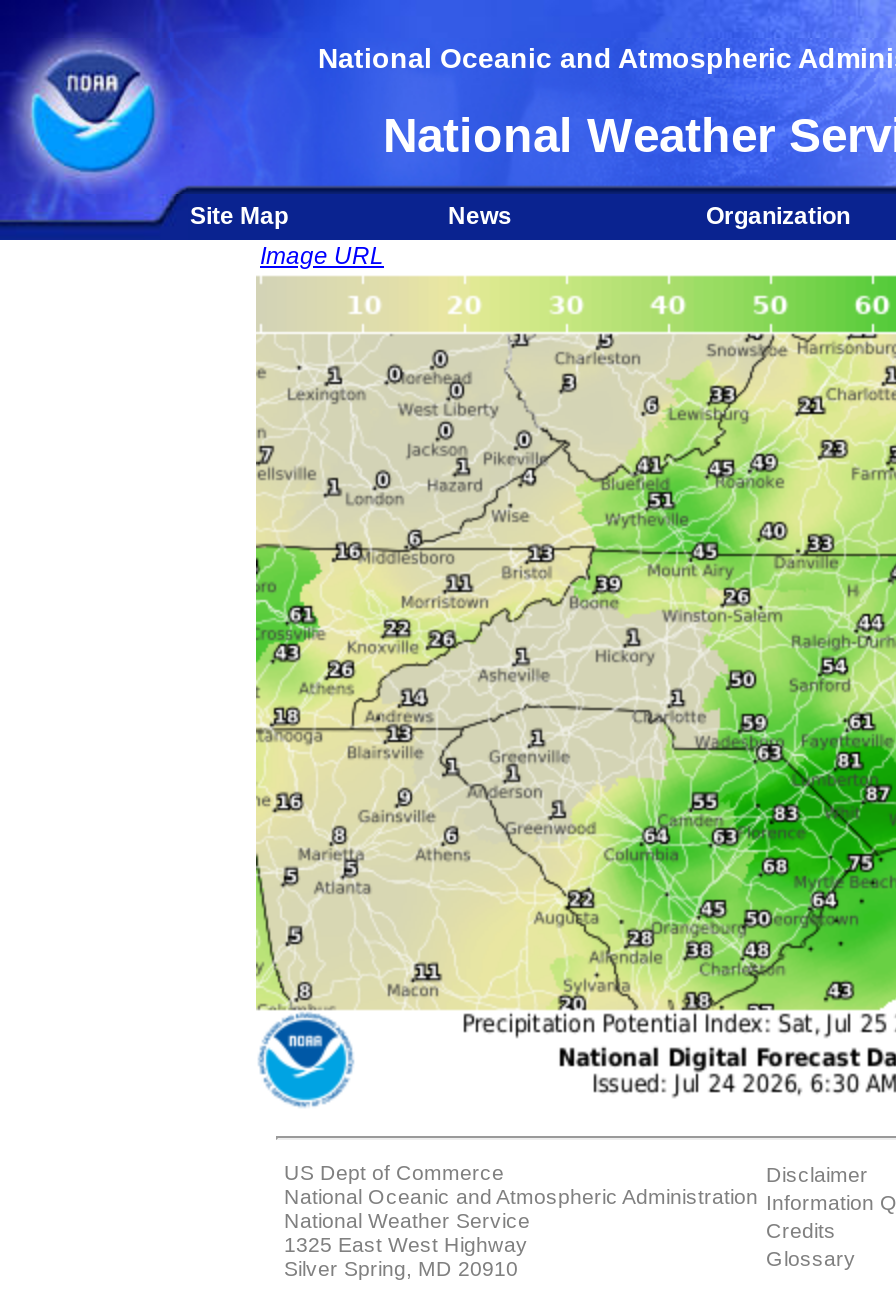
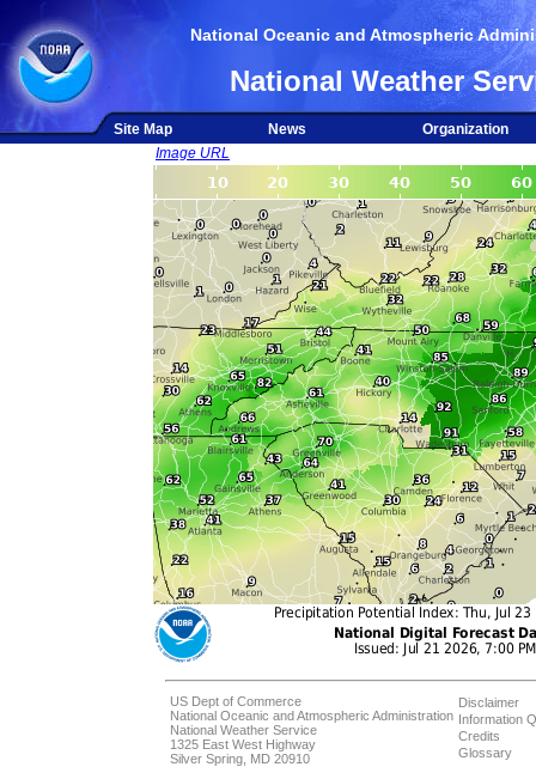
[254,332,890,1032] [image] -> [153,211,532,619] [image]

